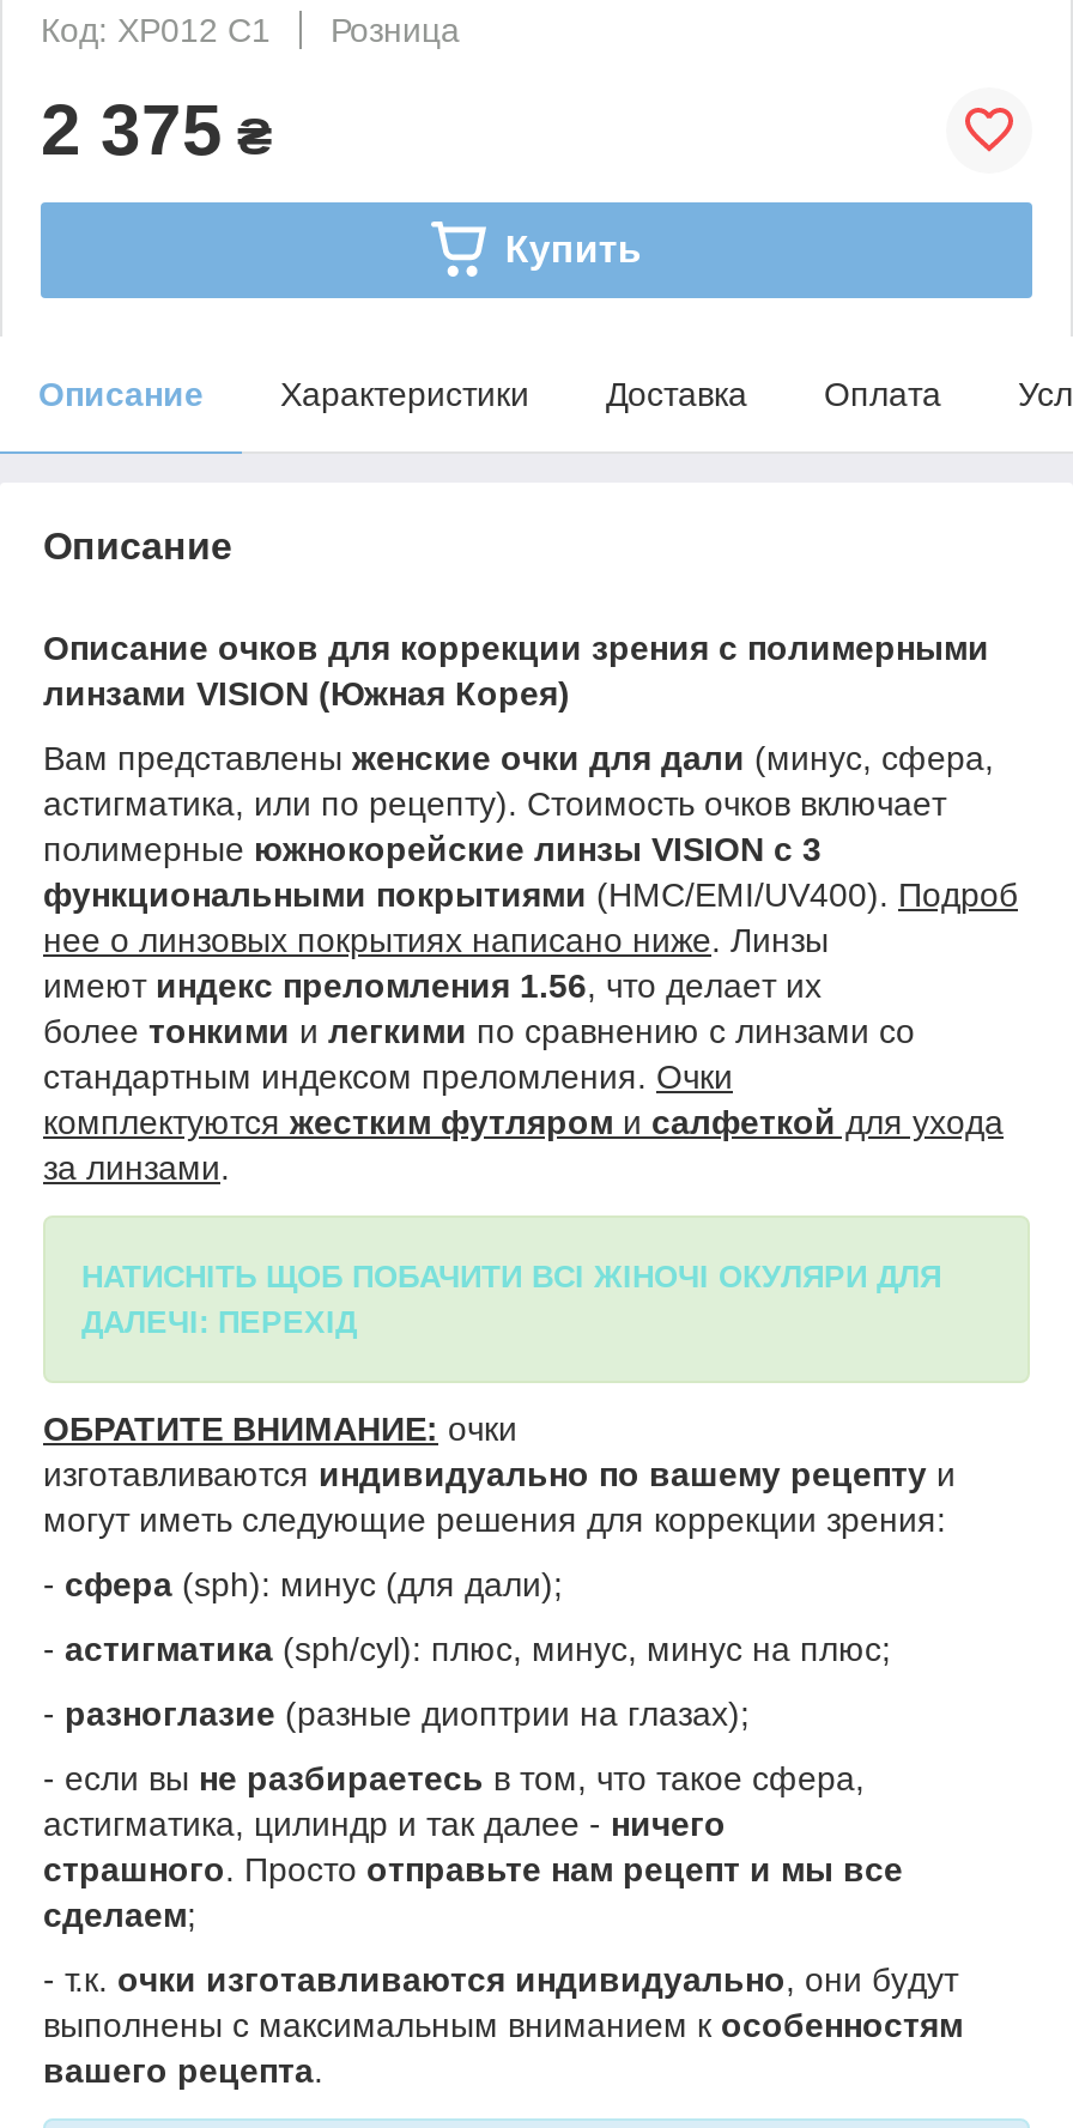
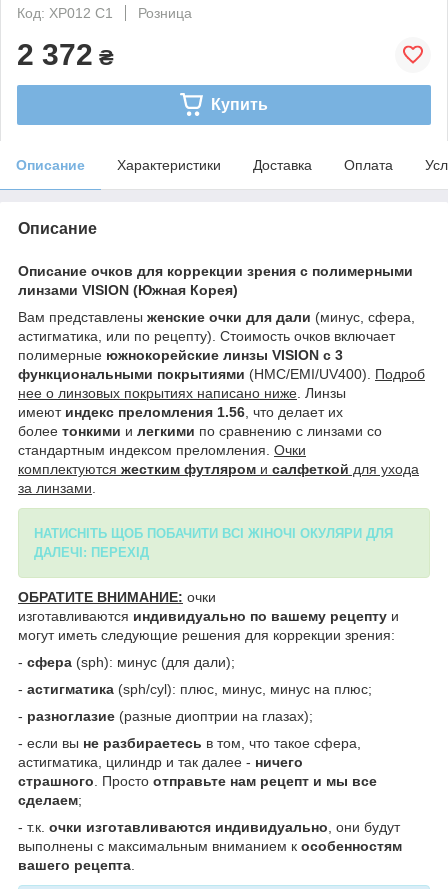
[41,89,273,168] 2 375 ₴ -> [17,38,114,71] 2 372 ₴

